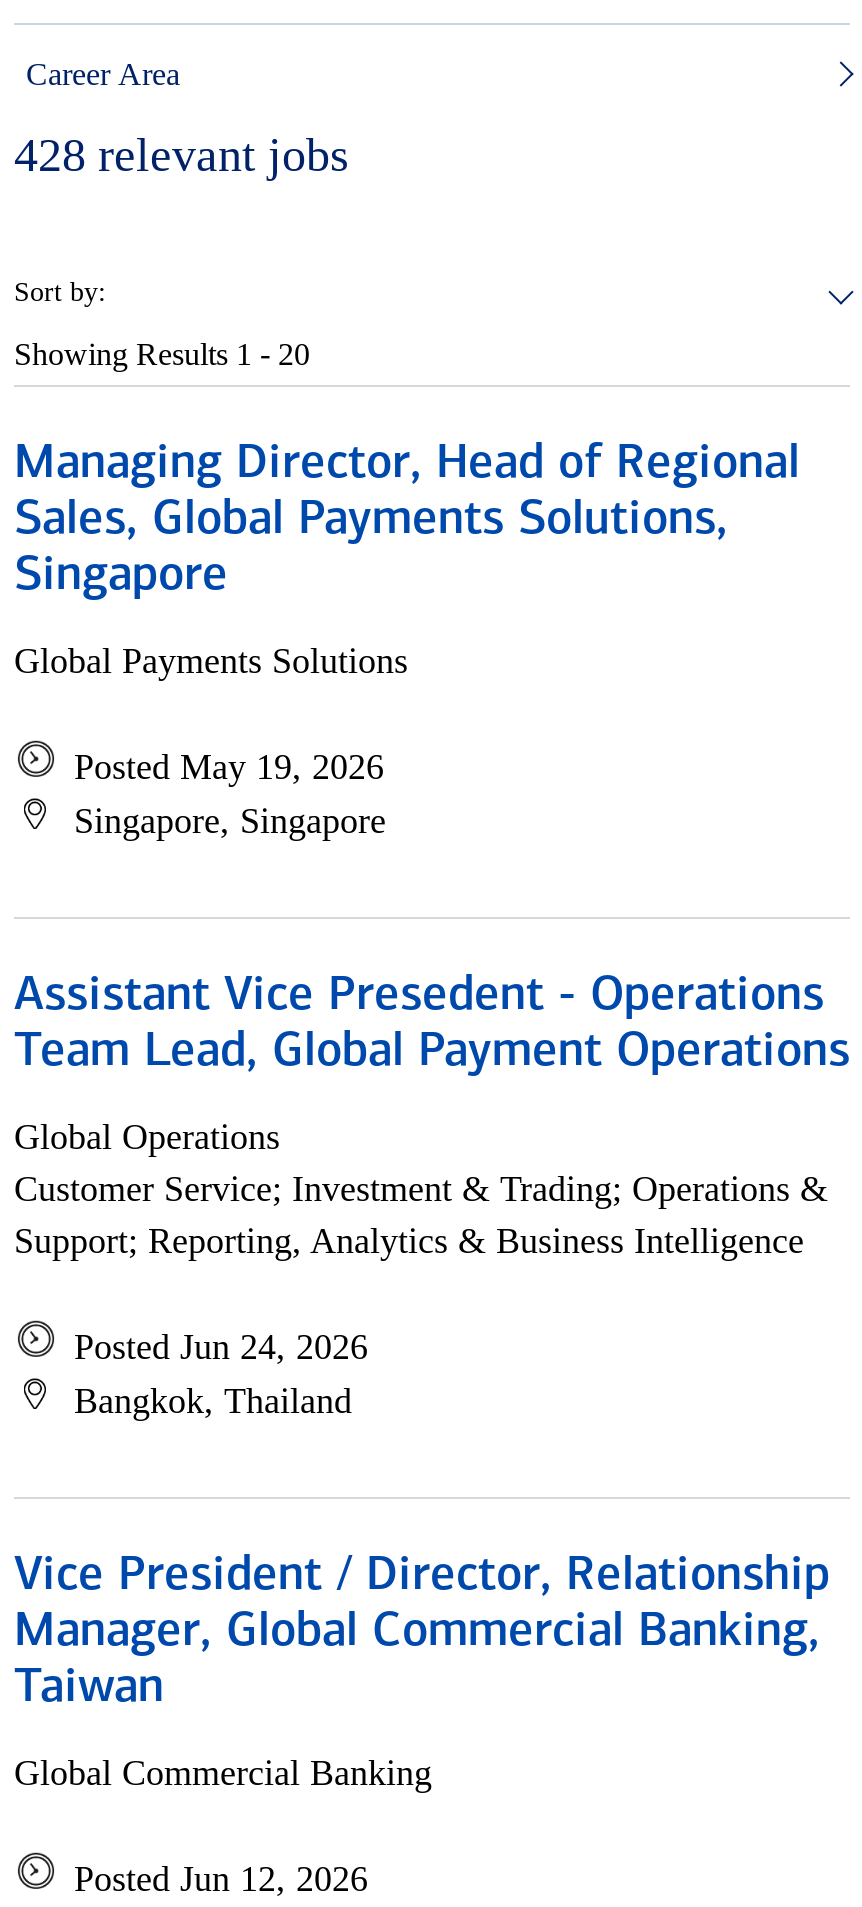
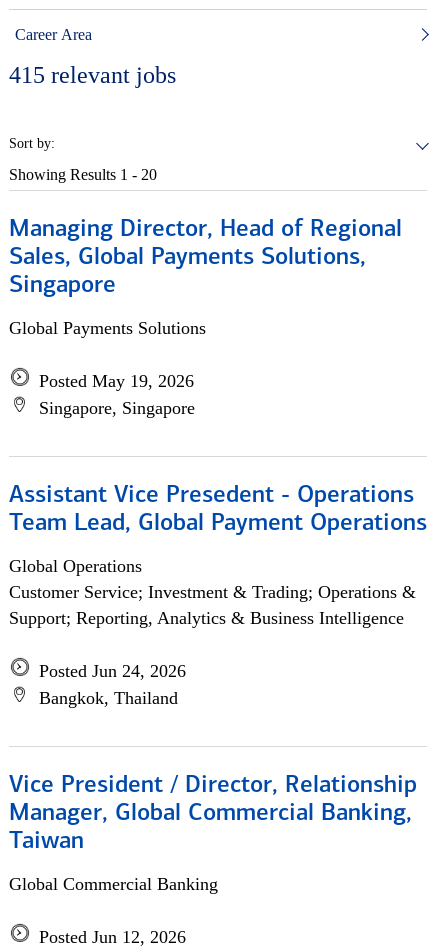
[14,129,348,181] 428 relevant jobs -> [9,62,176,88] 415 relevant jobs

